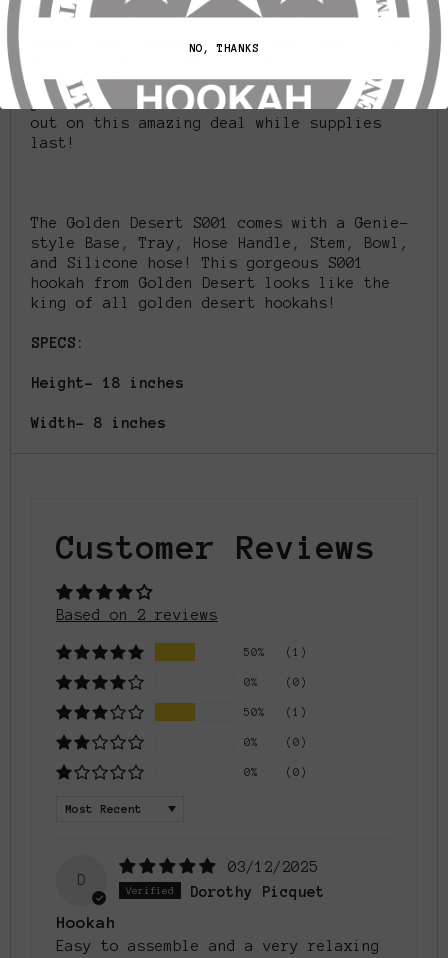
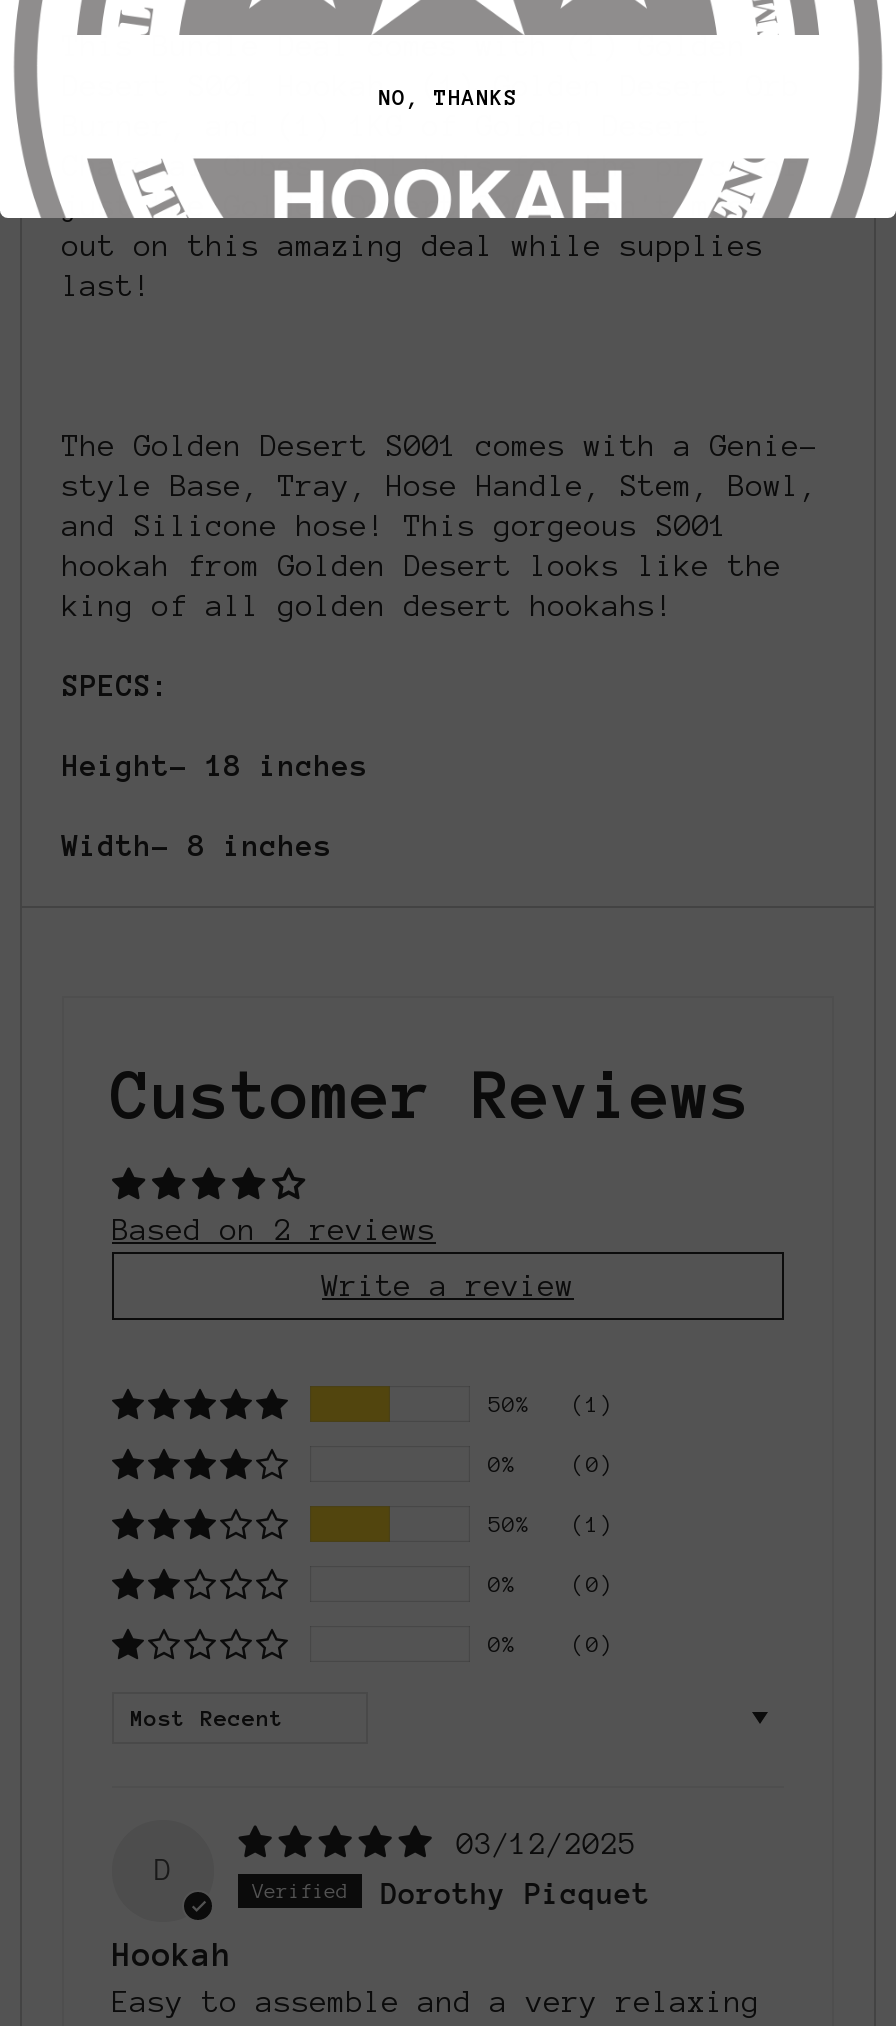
none -> [322,1269,574,1301] Write a review

